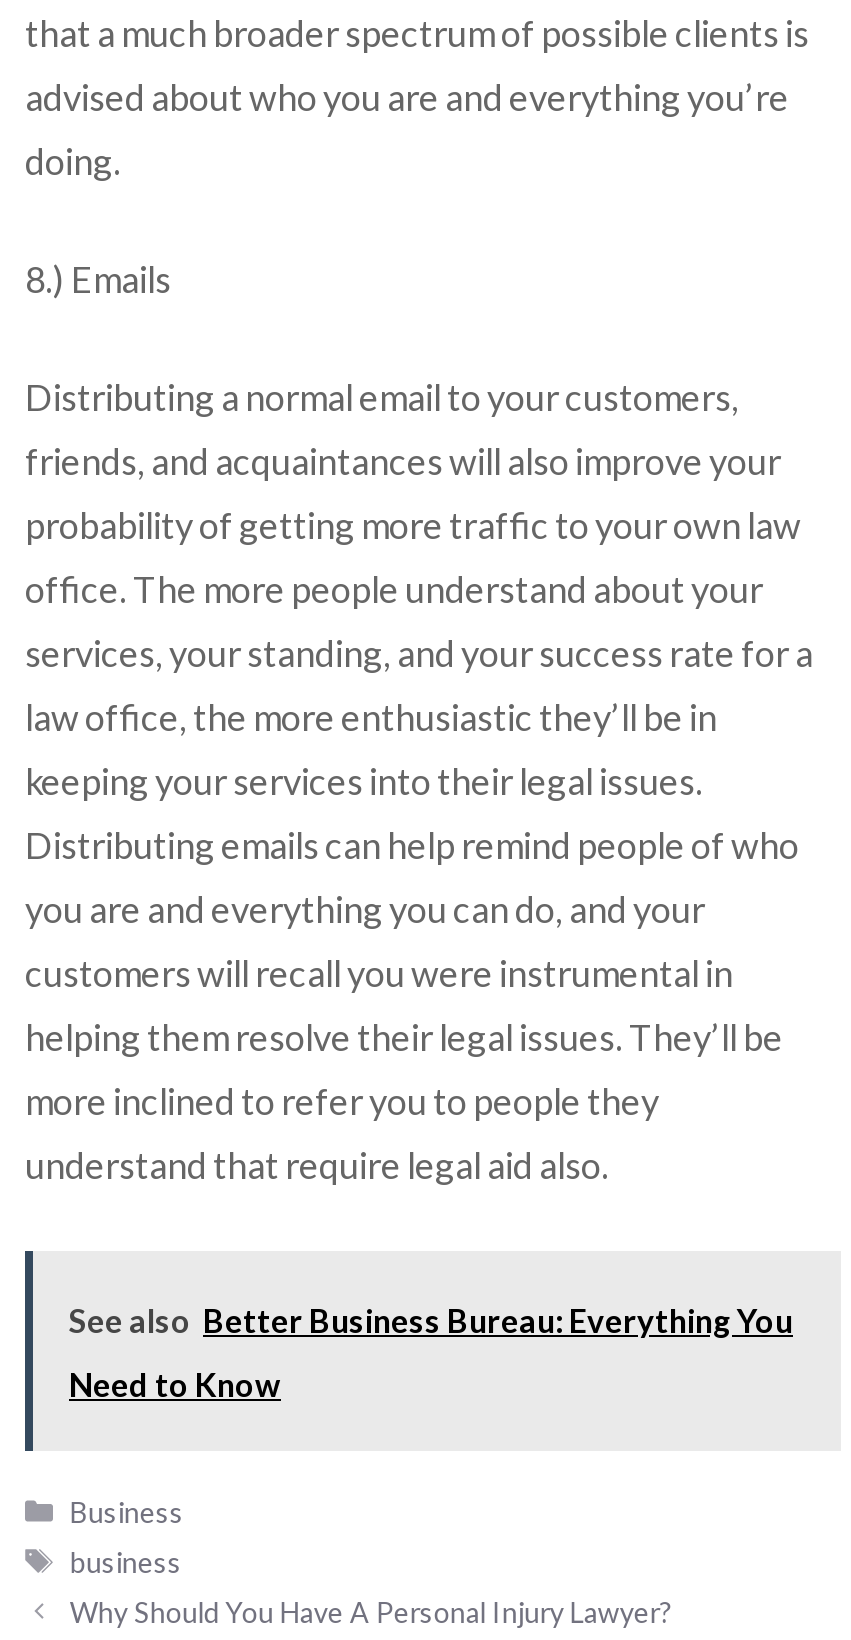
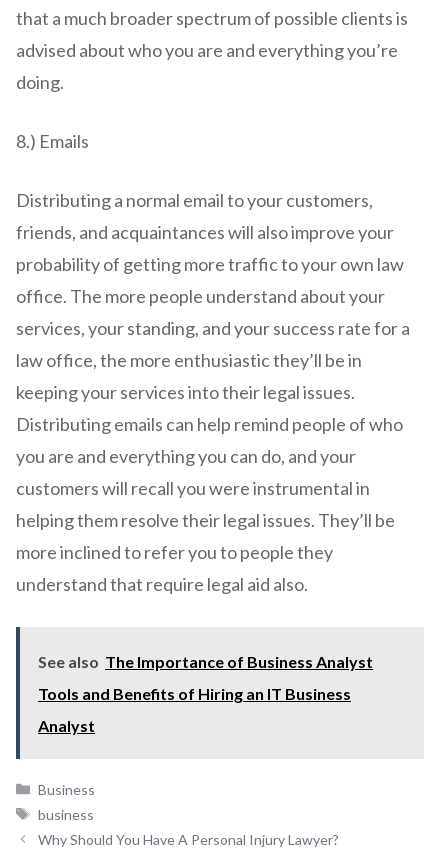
[69,1300,793,1402] See also Better Business Bureau: Everything You | Need to Know -> [38,652,373,735] See also The Importance of Business Analyst | Tools and Benefits of Hiring an IT Business | Analyst

